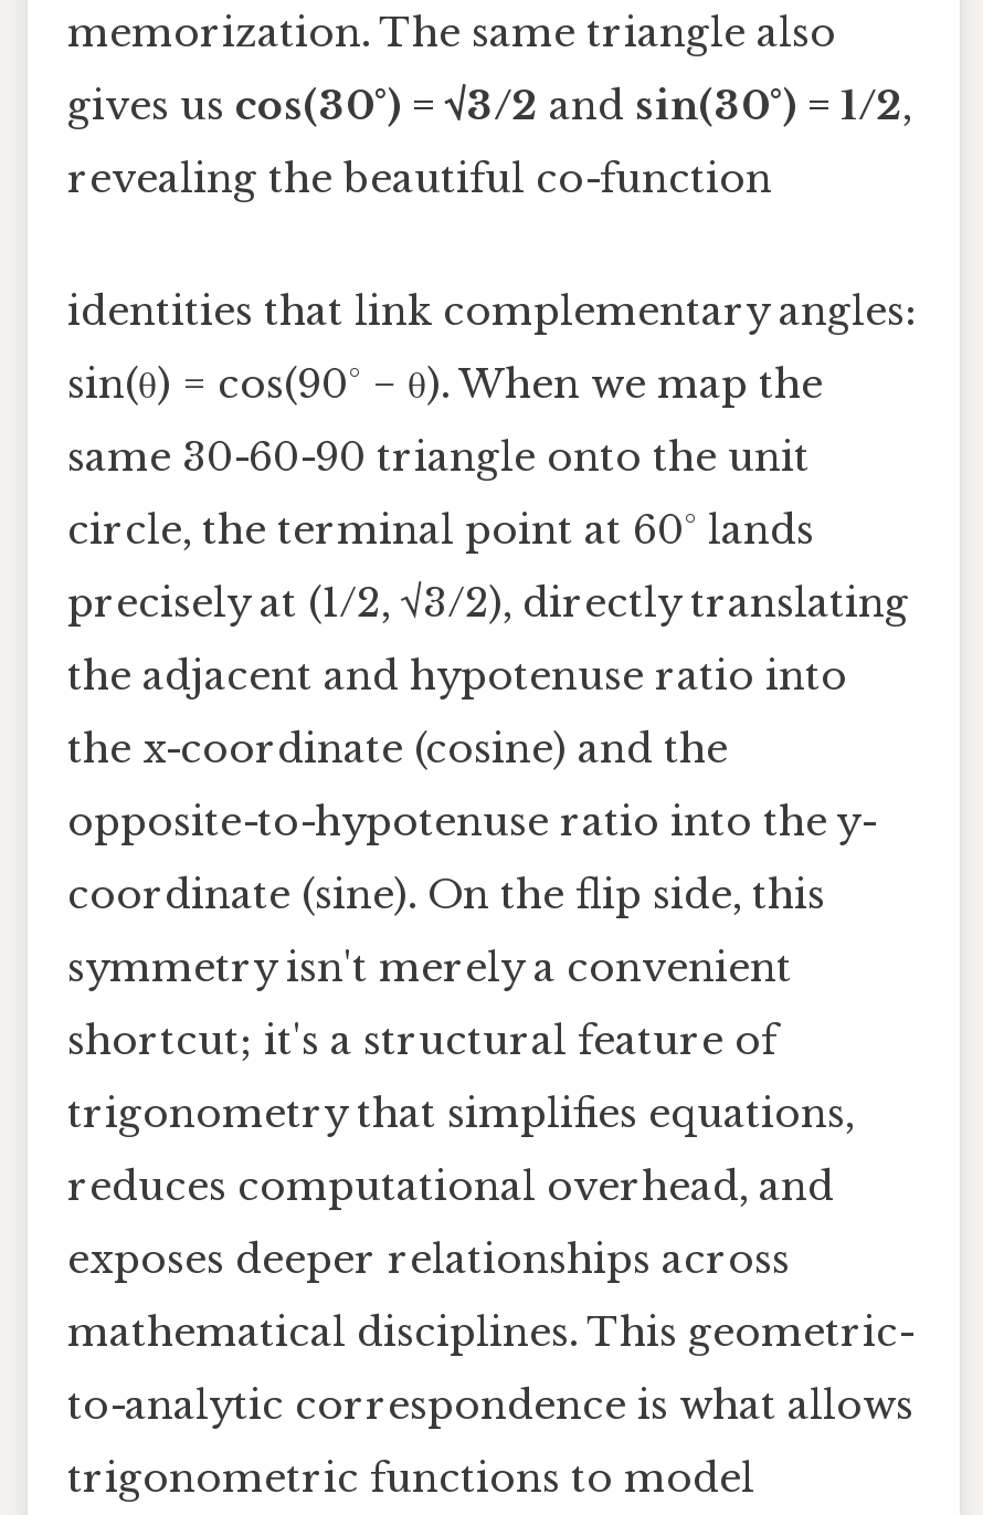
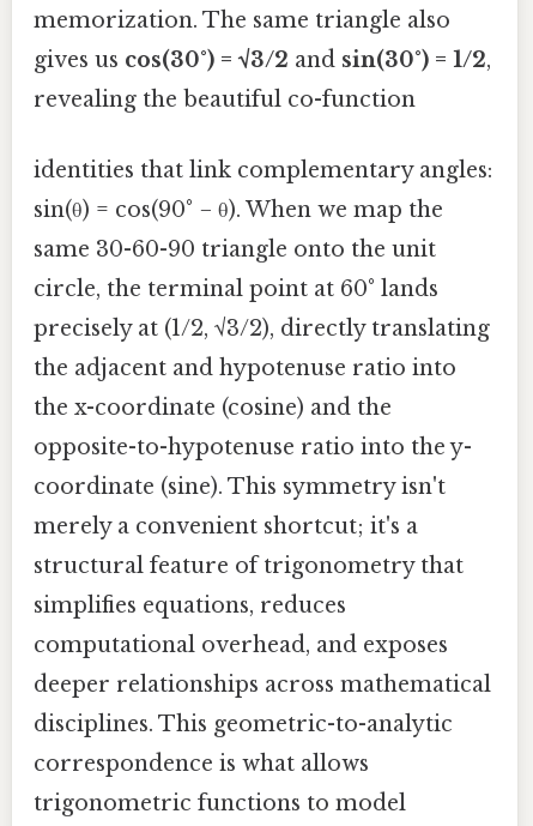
[67,871,825,919] coordinate (sine). On the flip side, this -> [34,474,446,500] coordinate (sine). This symmetry isn't
[67,944,792,992] symmetry isn't merely a convenient -> [34,513,418,539] merely a convenient shortcut; it's a
[67,1017,776,1065] shortcut; it's a structural feature of -> [34,553,464,579] structural feature of trigonometry that
[67,1090,854,1138] trigonometry that simplifies equations, -> [34,592,346,619] simplifies equations, reduces
[67,1162,834,1211] reduces computational overhead, and -> [34,632,448,658] computational overhead, and exposes
[67,1235,790,1284] exposes deeper relationships across -> [34,671,491,698] deeper relationships across mathematical
[67,1308,913,1357] mathematical disciplines. This geometric- -> [34,711,453,737] disciplines. This geometric-to-analytic
[67,1381,913,1430] to-analytic correspondence is what allows -> [34,750,369,777] correspondence is what allows

